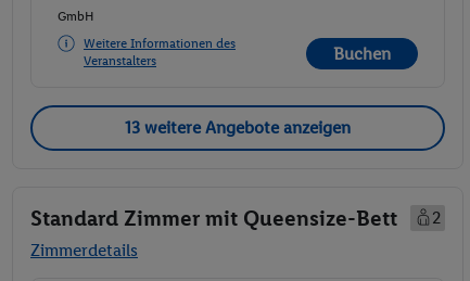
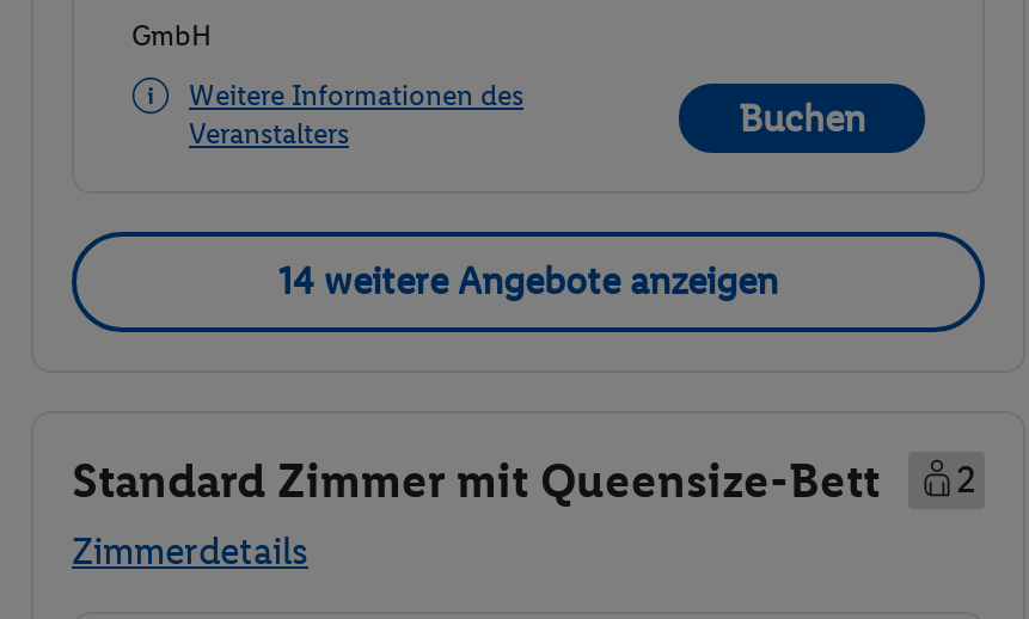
[125,117,351,138] 13 weitere Angebote anzeigen -> [278,258,778,304] 14 weitere Angebote anzeigen

